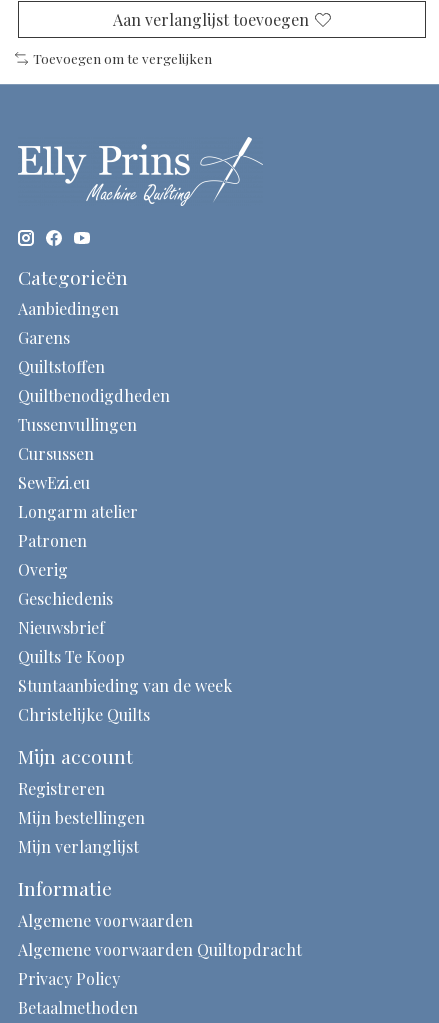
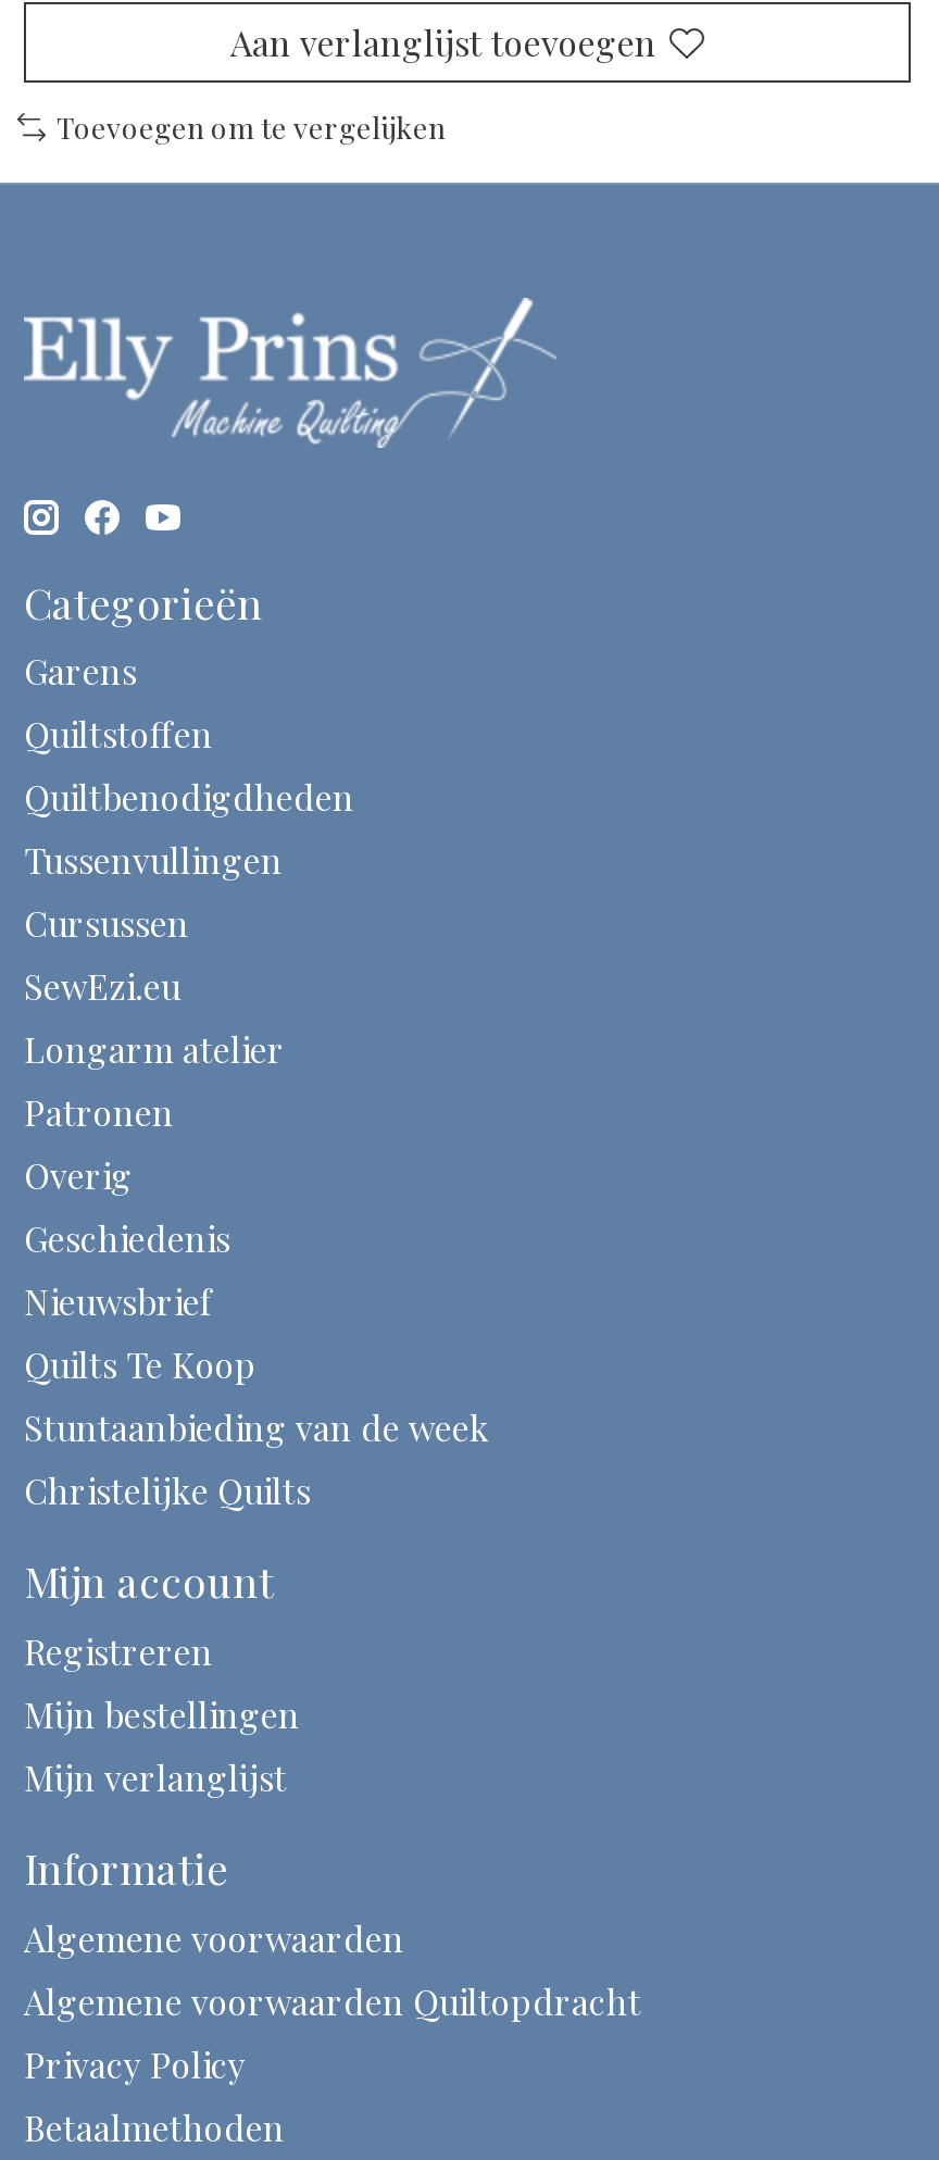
[18,298,119,319] Aanbiedingen -> none

